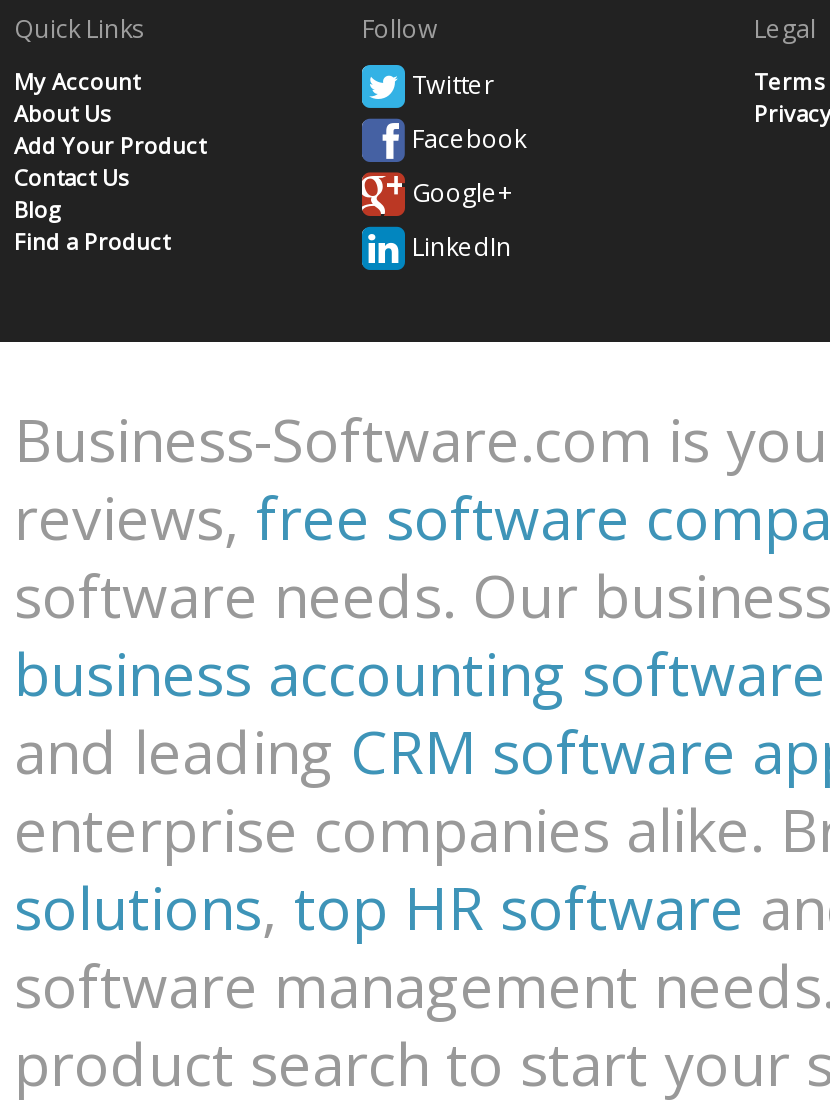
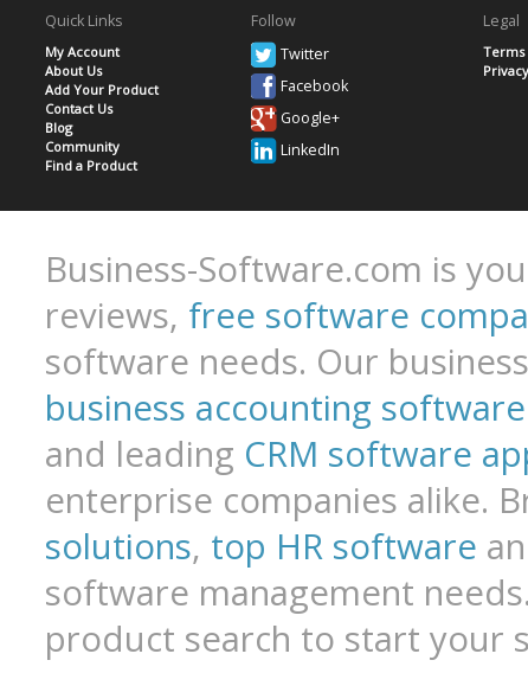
none -> [45,137,120,155] Community

